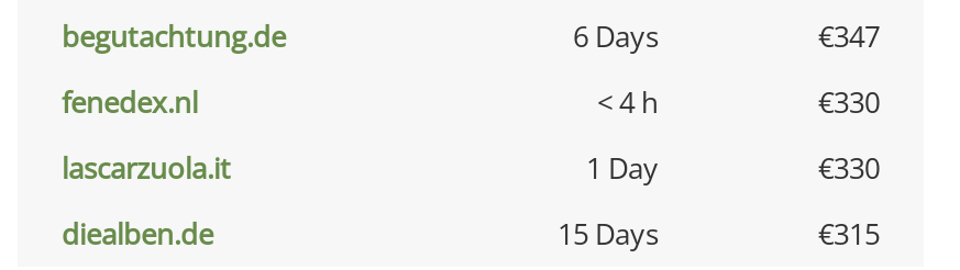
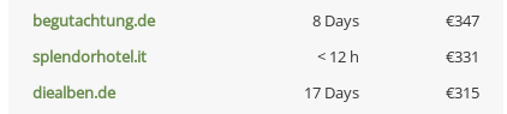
[573,16,659,56] 6 Days -> [312,10,359,31] 8 Days
[62,82,880,188] fenedex.nl | < 4 h | €330 | lascarzuola.it | 1 Day | €330 -> [32,46,479,67] splendorhotel.it | < 12 h | €331
[558,214,659,254] 15 Days -> [303,82,359,103] 17 Days

